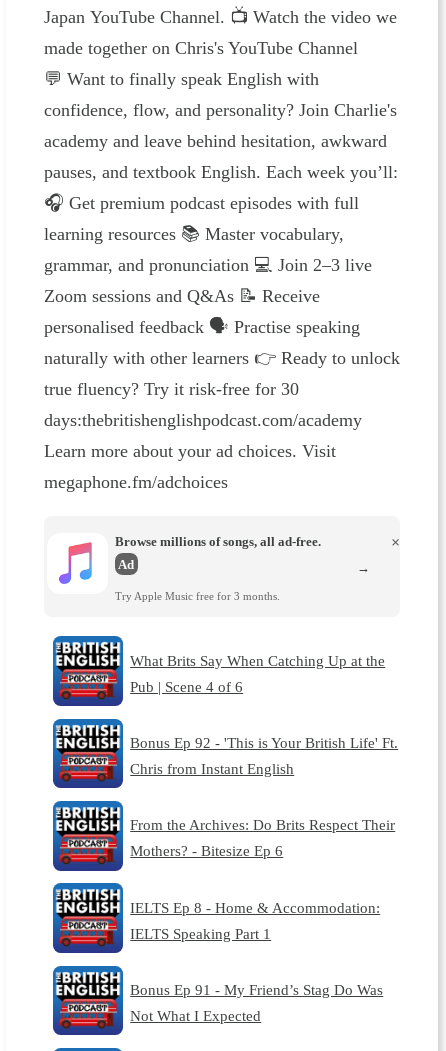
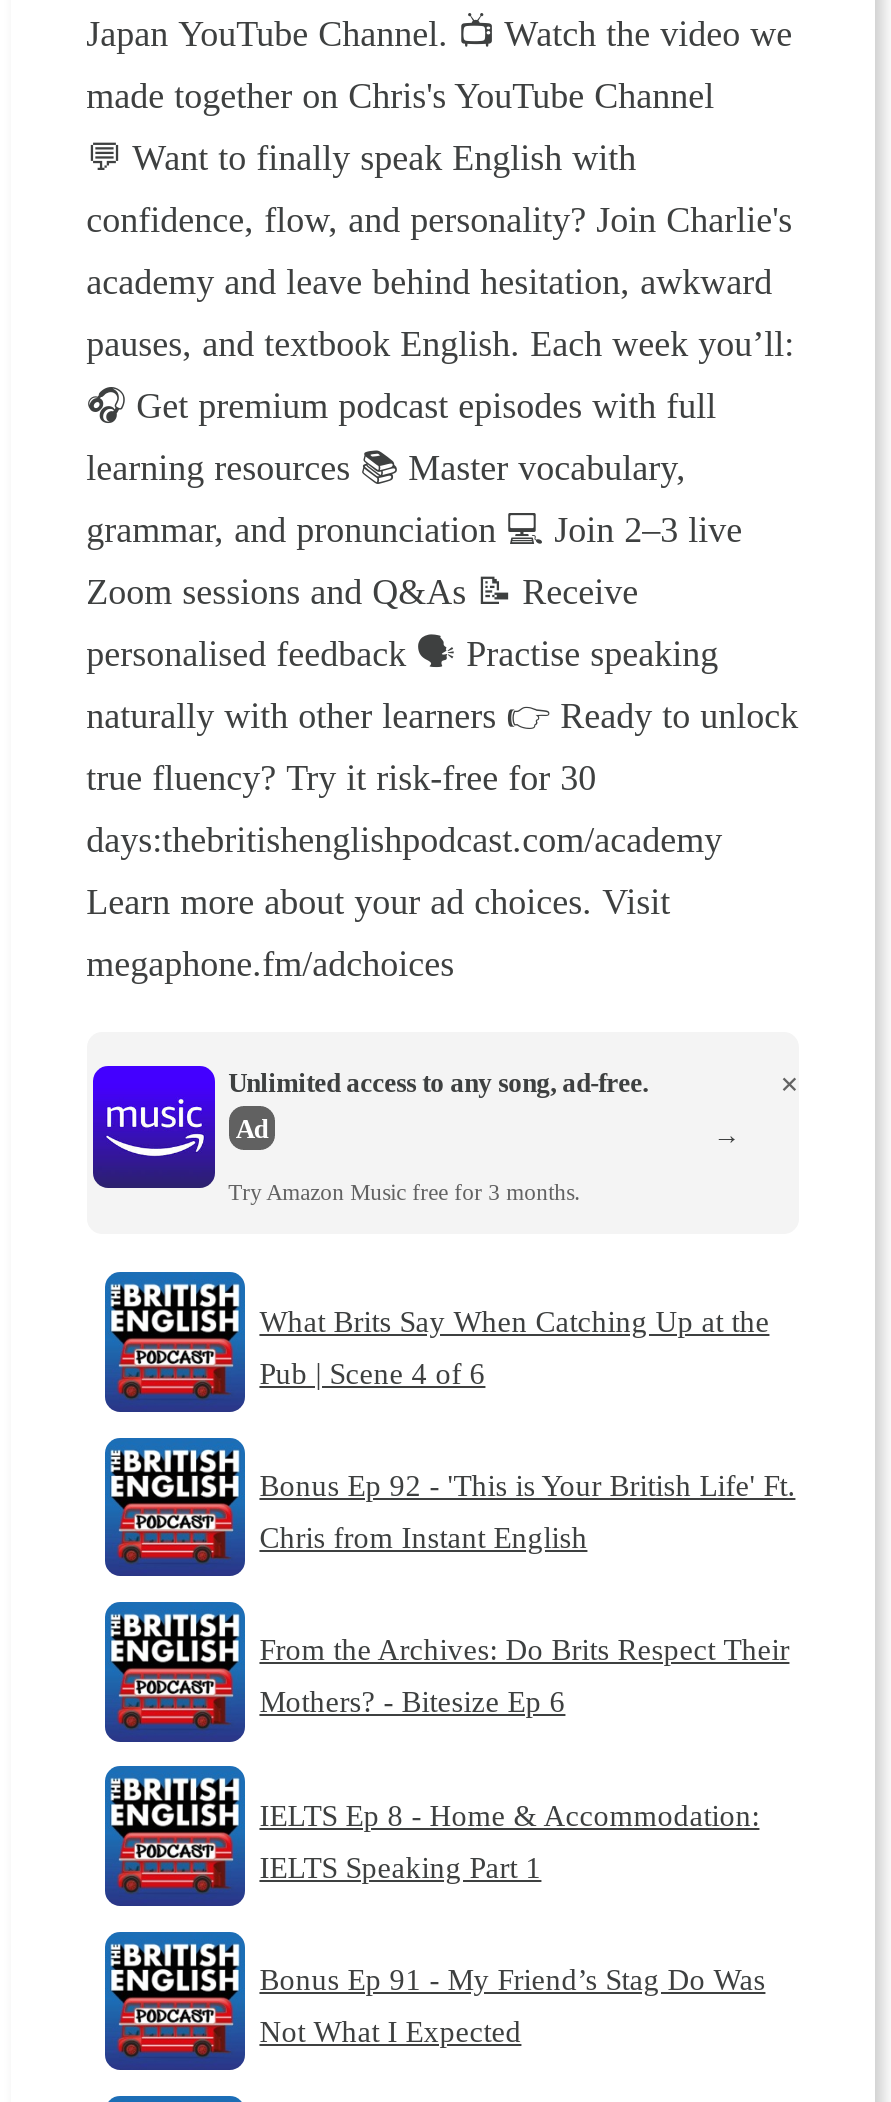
[47,533,321,594] [image] | Browse millions of songs, all ad-free. -> [91,1064,648,1190] [image] | Unlimited access to any song, ad-free.
[115,590,280,602] Try Apple Music free for 3 months. -> [228,1180,580,1204] Try Amazon Music free for 3 months.

